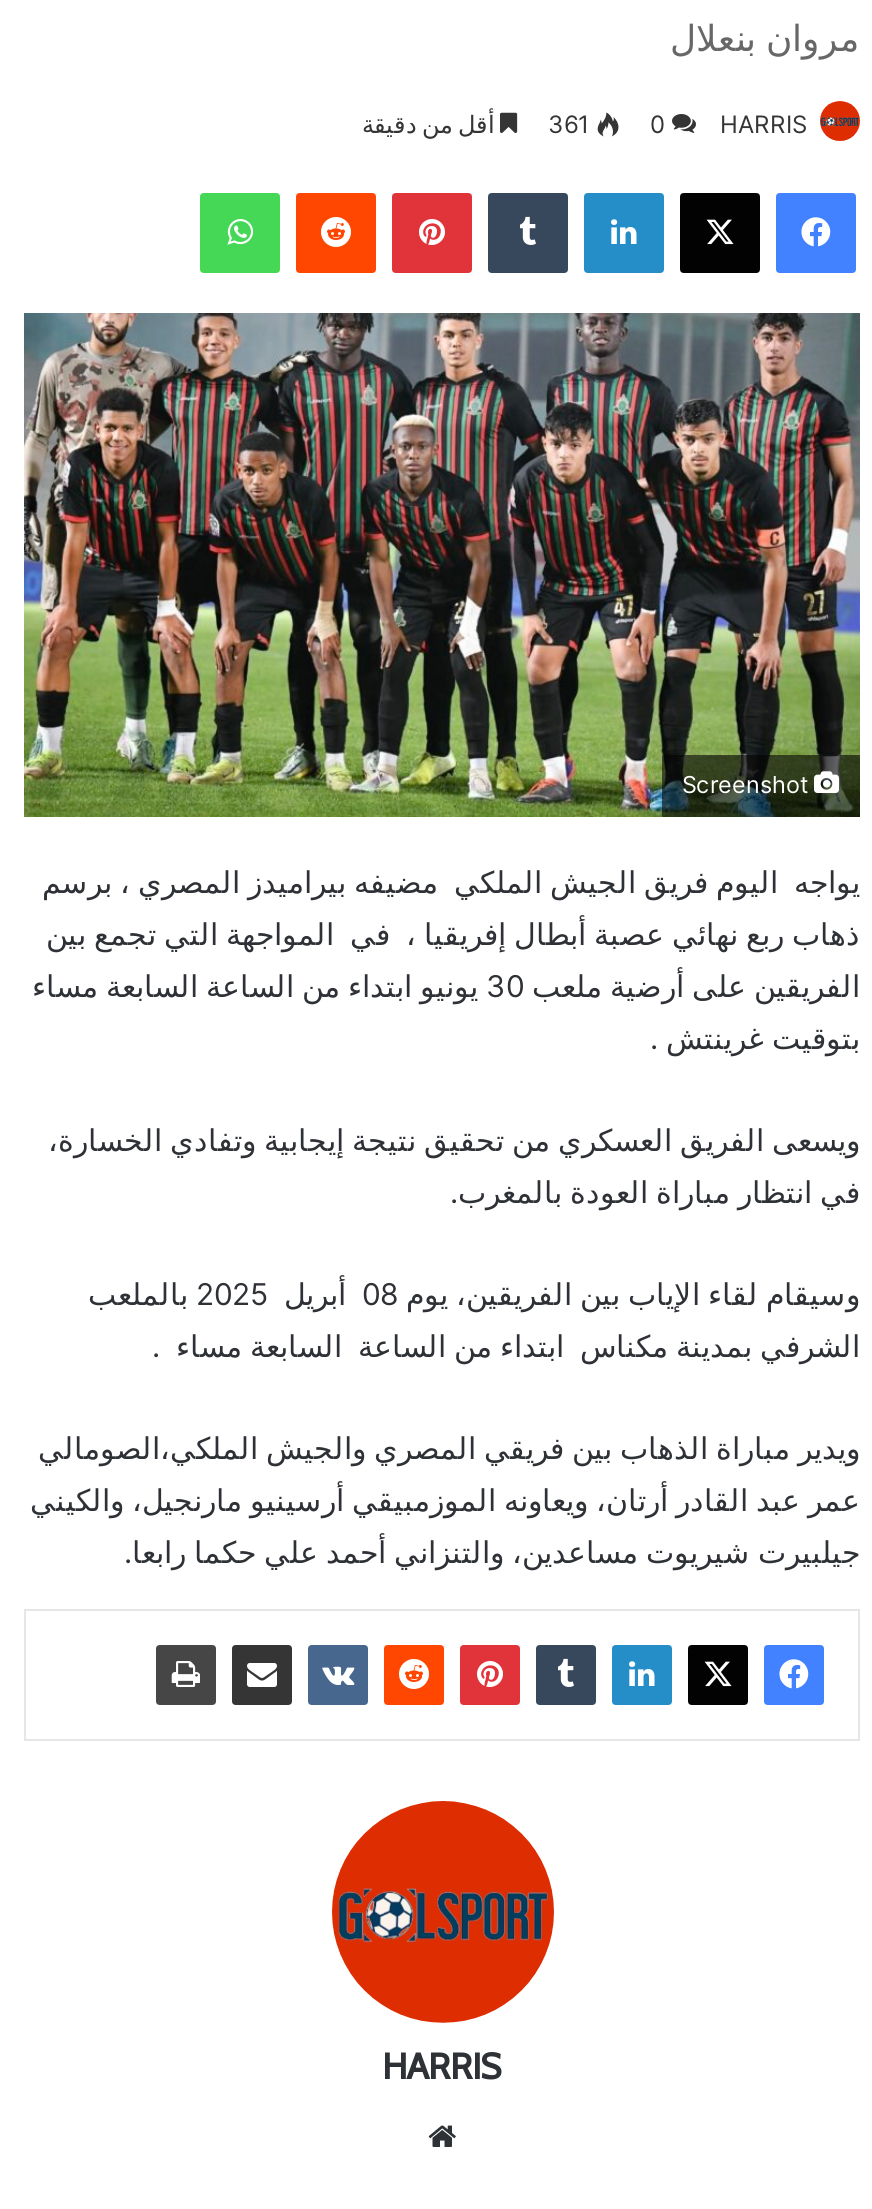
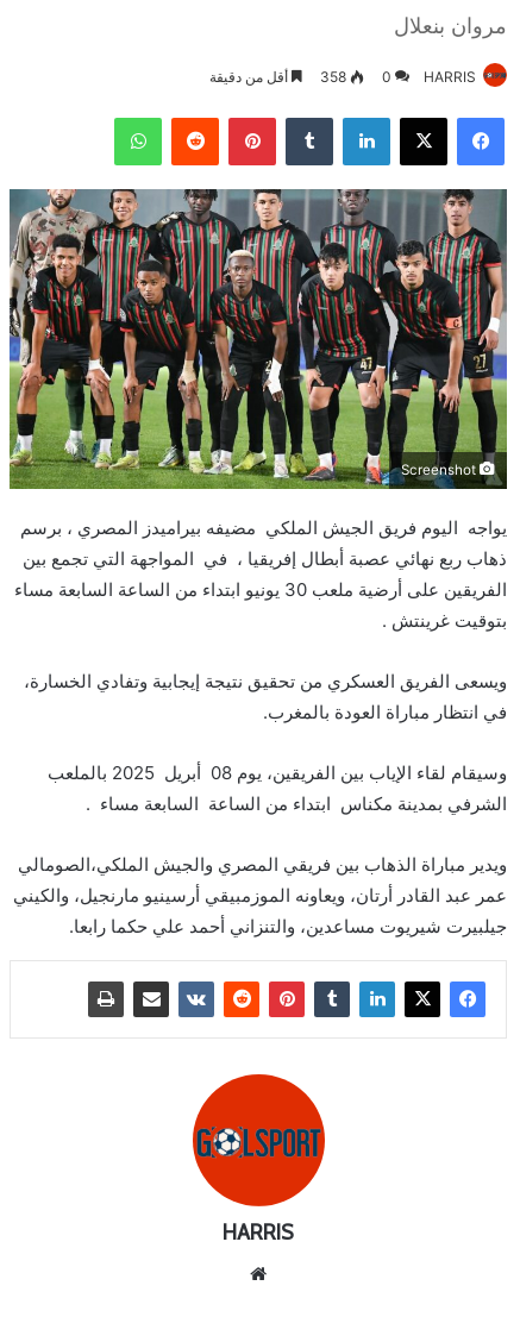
[548,109,590,139] 361 -> [320,68,346,85] 358

